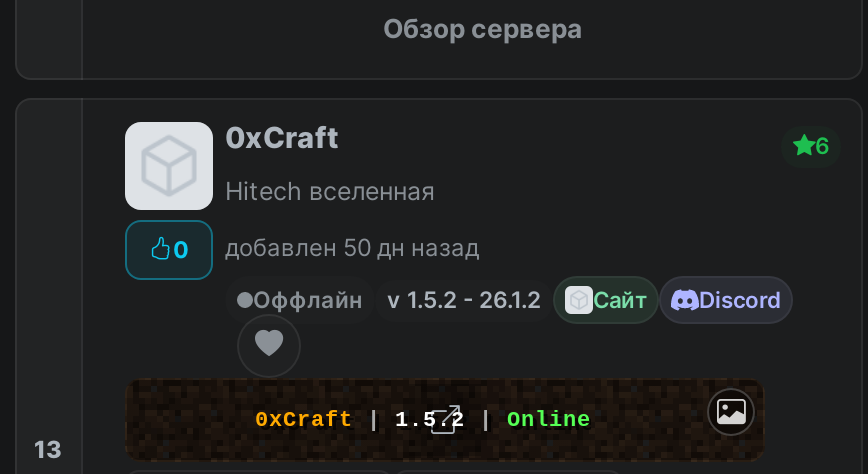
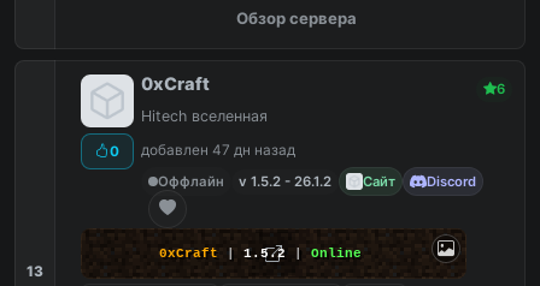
[225,234,479,262] добавлен 50 дн назад -> [141,142,295,159] добавлен 47 дн назад

